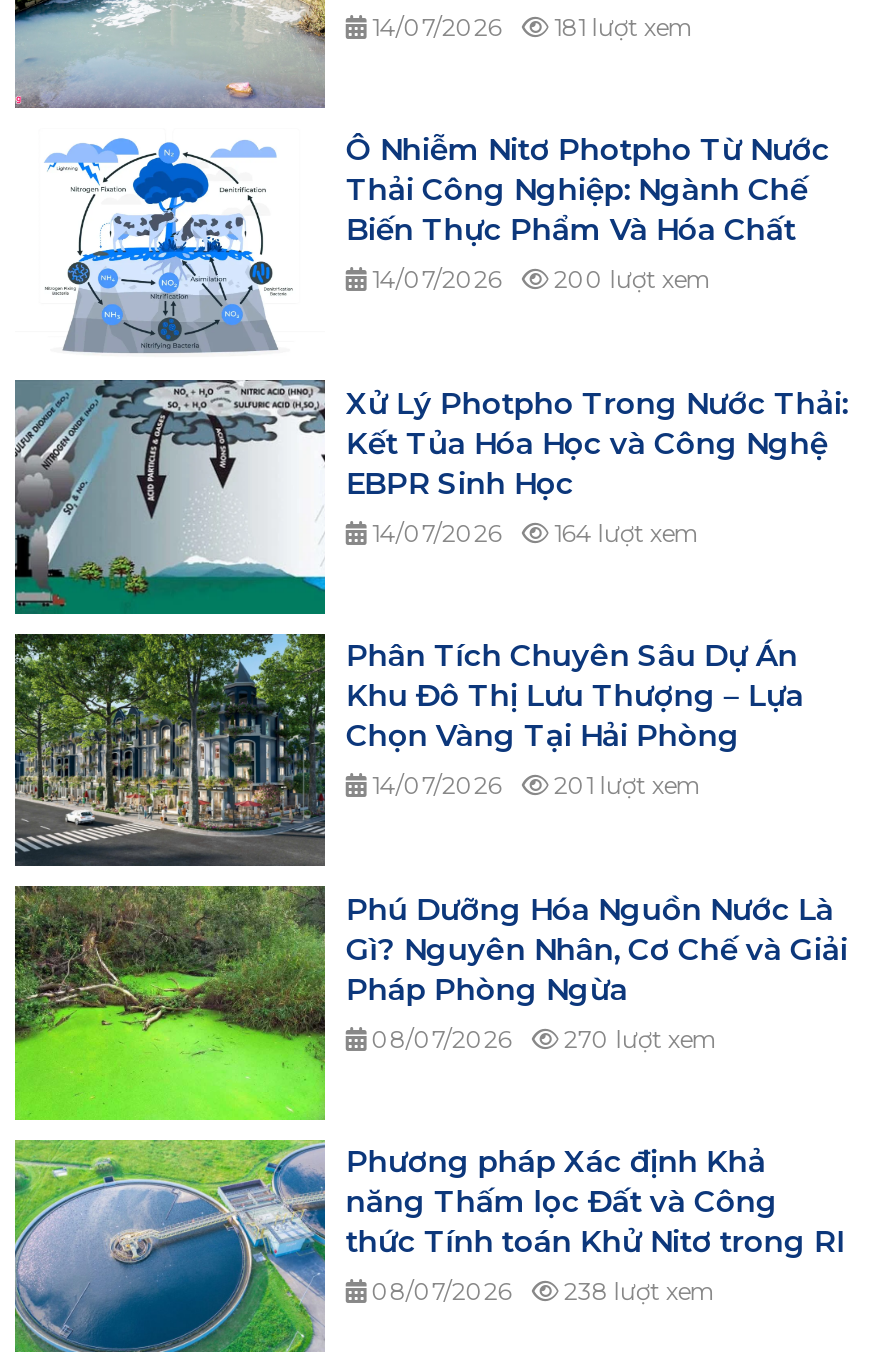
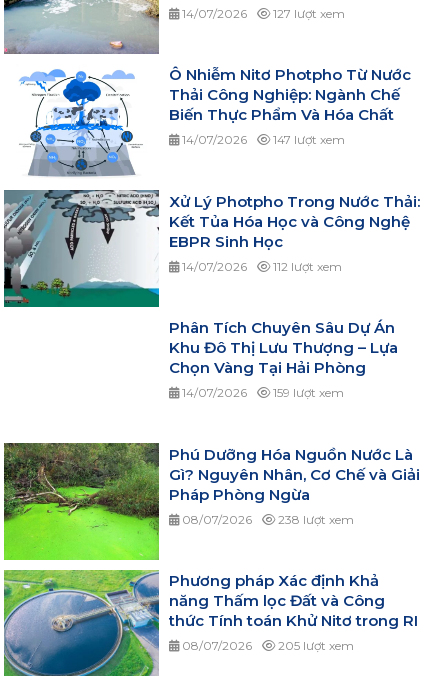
[366,11,694,41] 14/07/2026 181 lượt xem -> [179,6,345,21] 14/07/2026 127 lượt xem
[366,264,712,294] 14/07/2026 200 lượt xem -> [179,132,345,147] 14/07/2026 147 lượt xem
[366,517,700,547] 14/07/2026 164 lượt xem -> [179,259,342,274] 14/07/2026 112 lượt xem
[13,632,327,868] [image] -> none
[366,770,702,800] 14/07/2026 201 lượt xem -> [179,385,344,400] 14/07/2026 159 lượt xem
[366,1023,718,1053] 08/07/2026 270 lượt xem -> [179,512,354,527] 08/07/2026 238 lượt xem
[366,1276,716,1306] 08/07/2026 238 lượt xem -> [179,638,354,653] 08/07/2026 205 lượt xem

